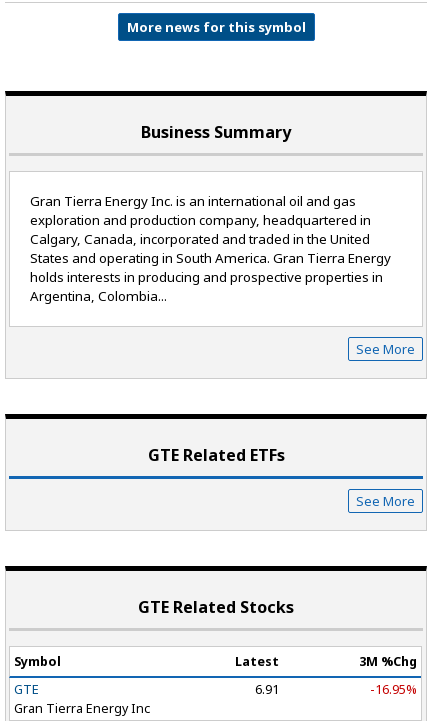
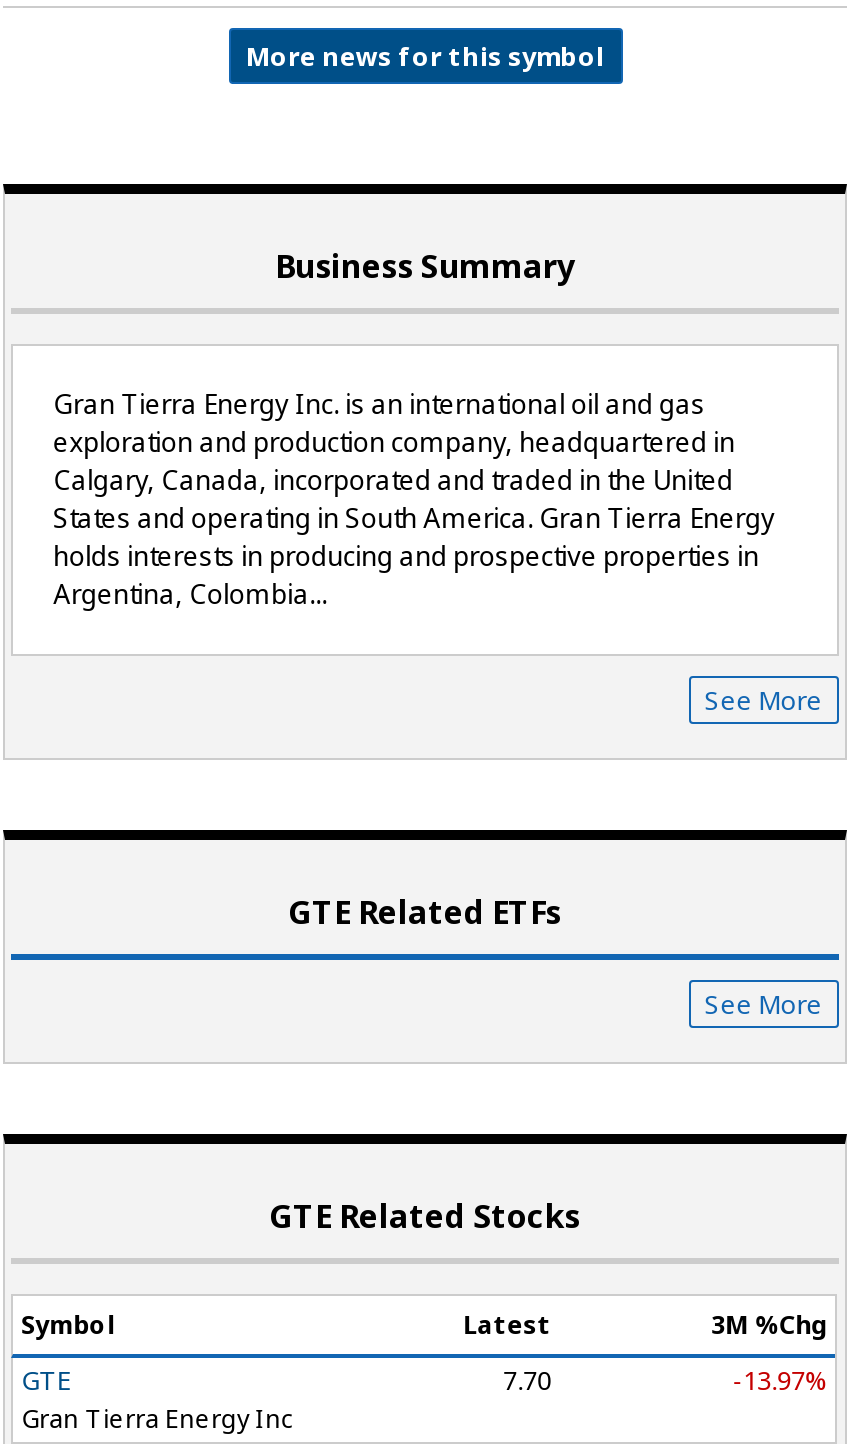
[255,680,279,698] 6.91 -> [503,1362,551,1398] 7.70
[370,680,417,698] -16.95% -> [733,1362,827,1398] -13.97%

